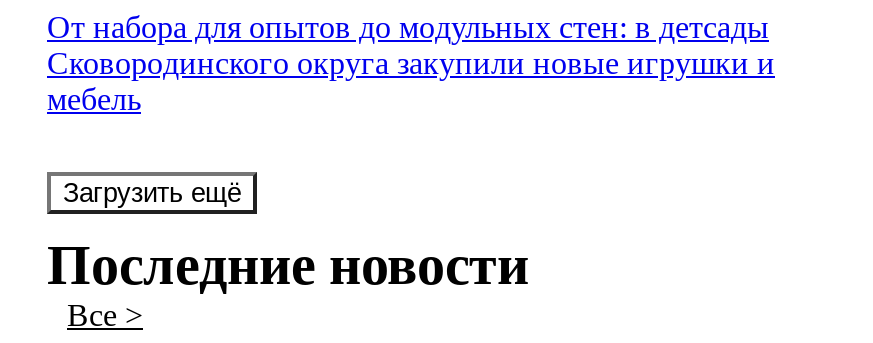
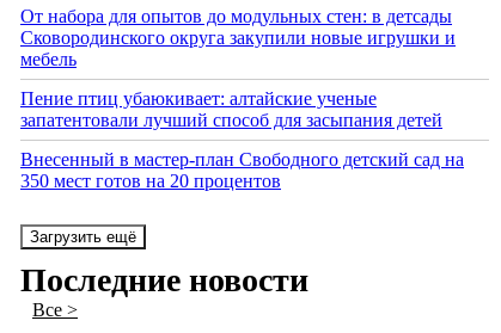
none -> [20,89,464,191] Пение птиц убаюкивает: алтайские ученые | запатентовали лучший способ для засыпания детей | Внесенный в мастер-план Свободного детский сад на | 350 мест готов на 20 процентов

